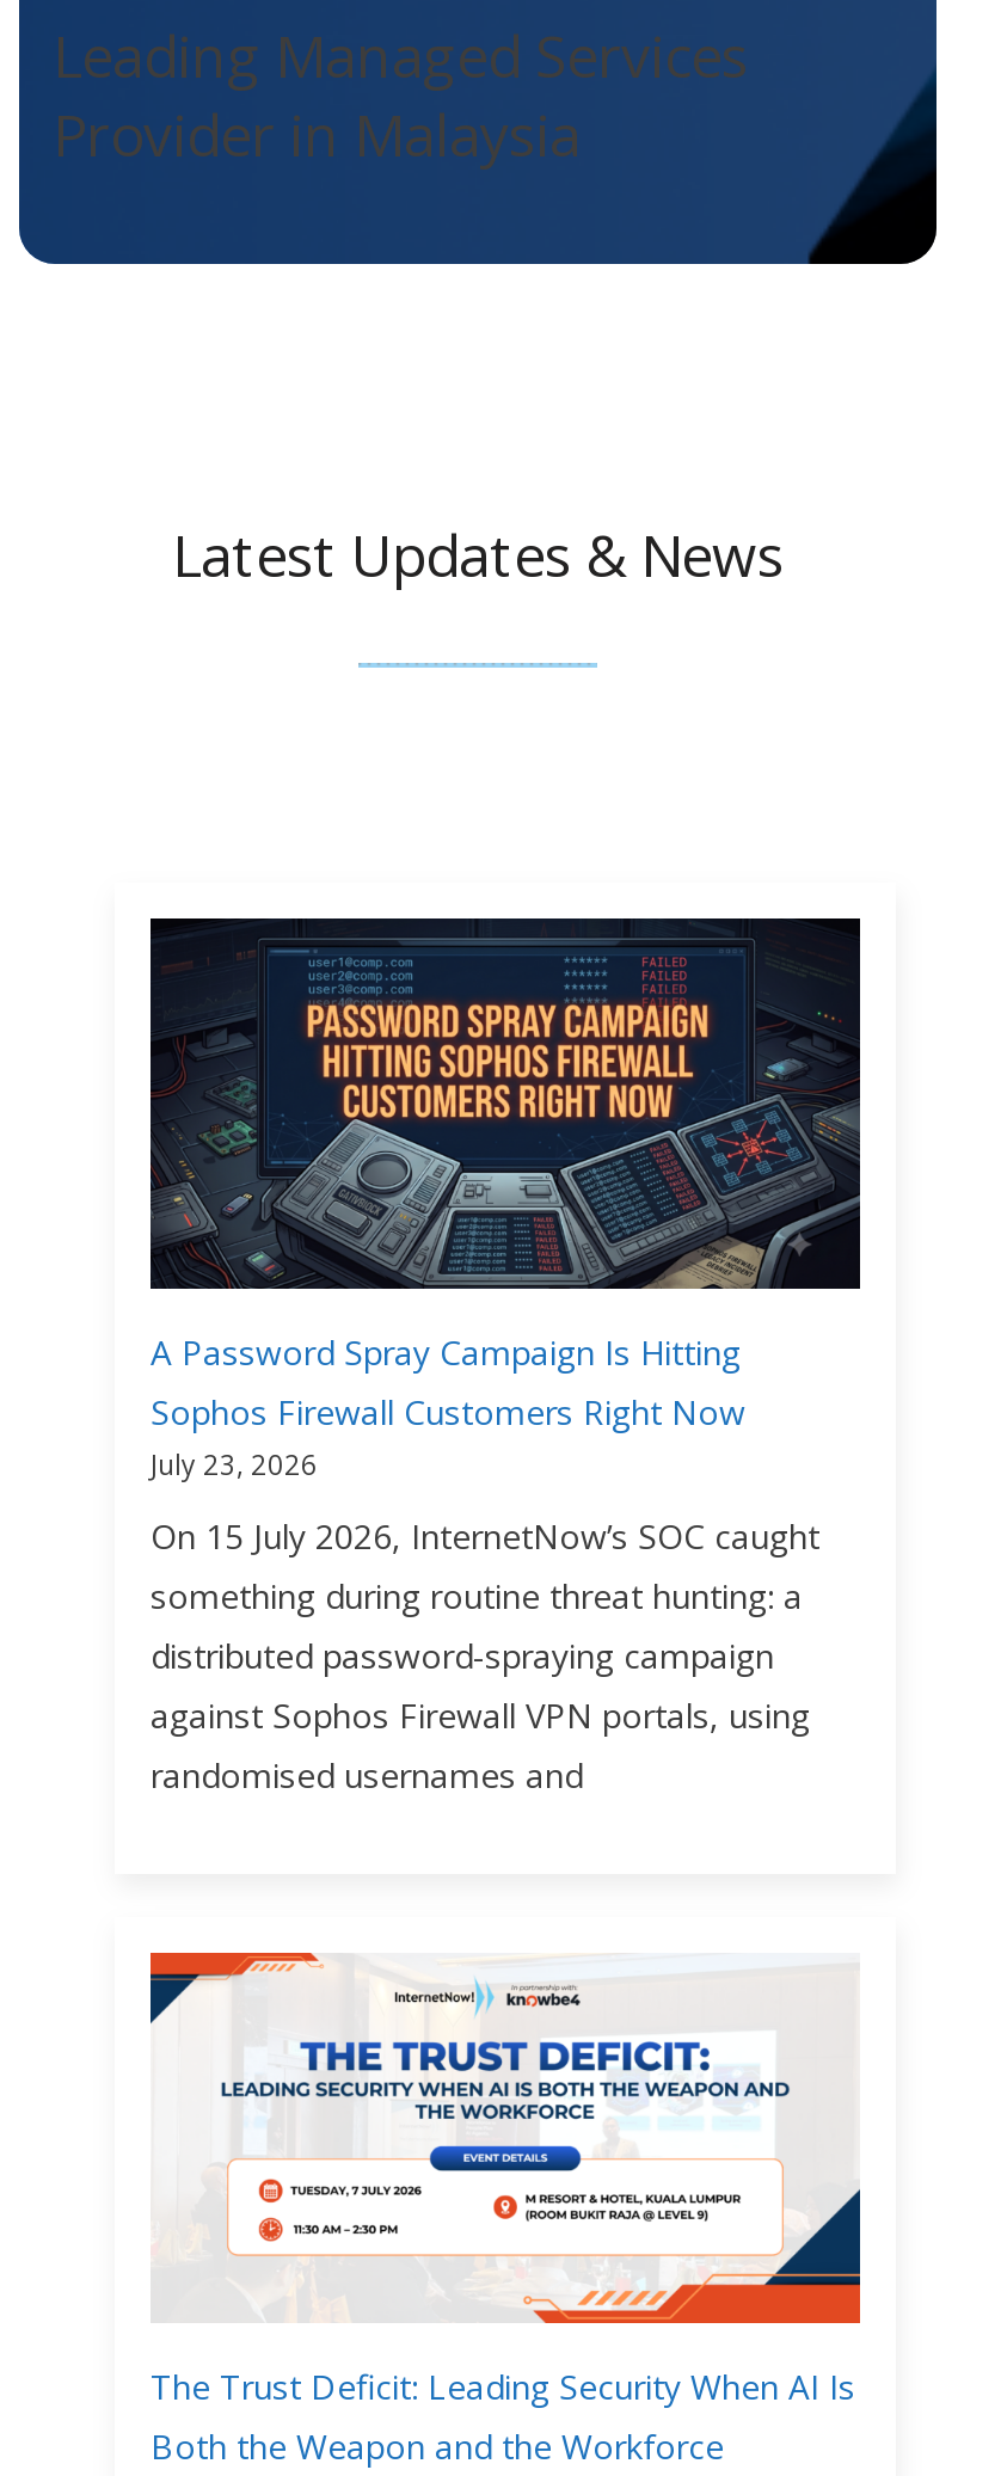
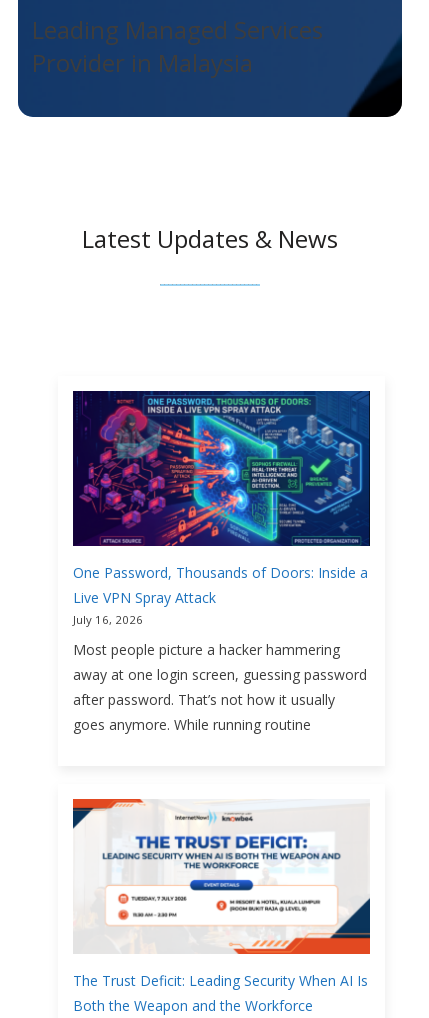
[151,916,860,1483] [image] | A Password Spray Campaign Is Hitting | Sophos Firewall Customers Right Now | July 23, 2026 -> [73,390,370,627] [image] | One Password, Thousands of Doors: Inside a | Live VPN Spray Attack | July 16, 2026
[151,1514,819,1798] On 15 July 2026, InternetNow’s SOC caught | something during routine threat hunting: a | distributed password-spraying campaign | against Sophos Firewall VPN portals, using | randomised usernames and -> [73,640,367,734] Most people picture a hacker hammering | away at one login screen, guessing password | after password. That’s not how it usually | goes anymore. While running routine

